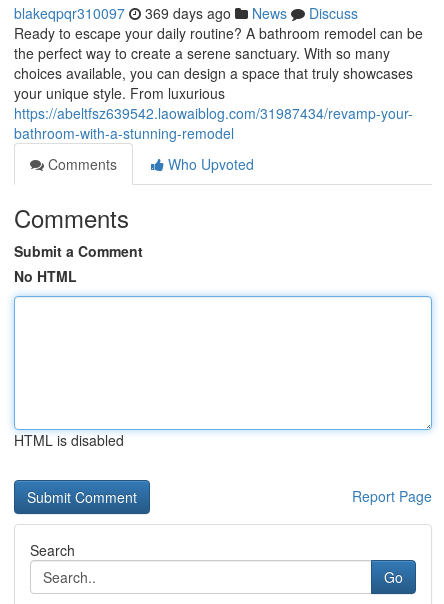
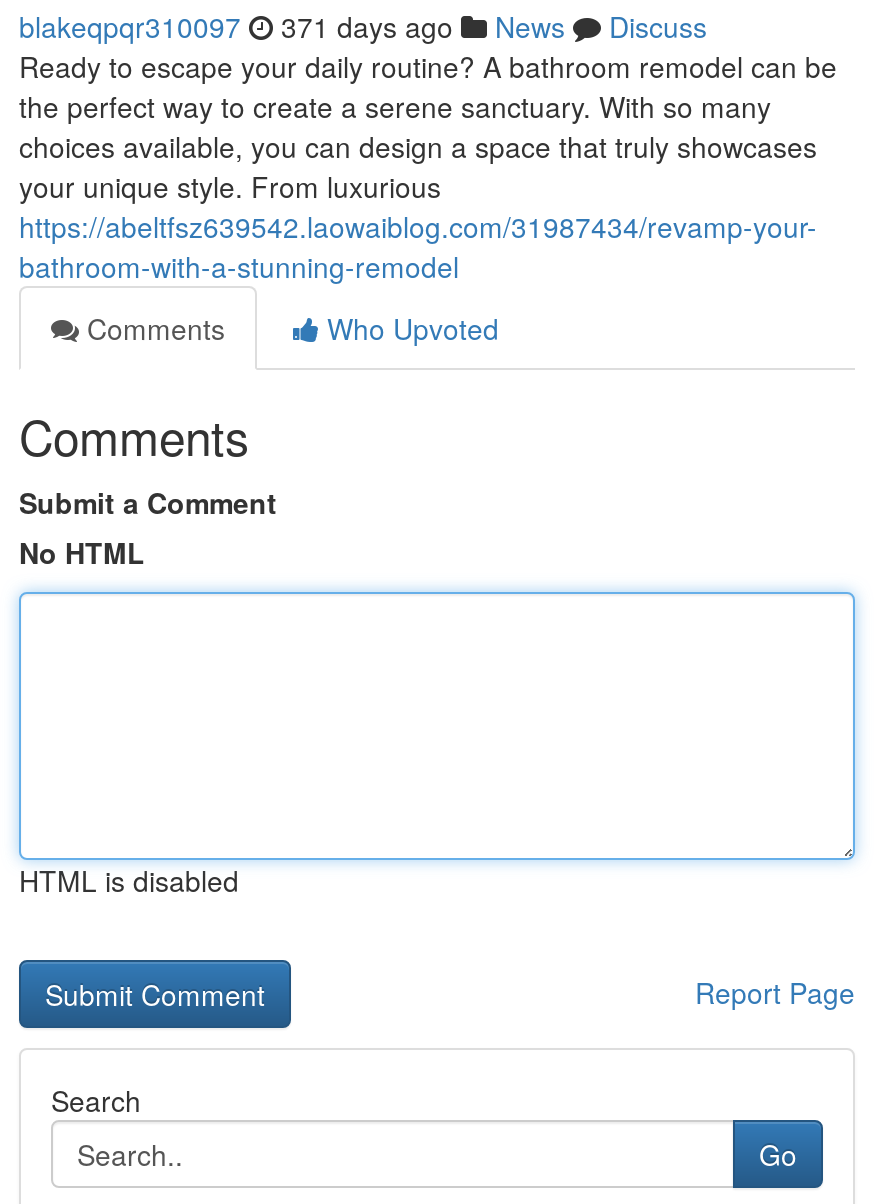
[14,3,358,23] blakeqpqr310097 369 days ago News Discuss -> [19,6,707,46] blakeqpqr310097 371 days ago News Discuss

